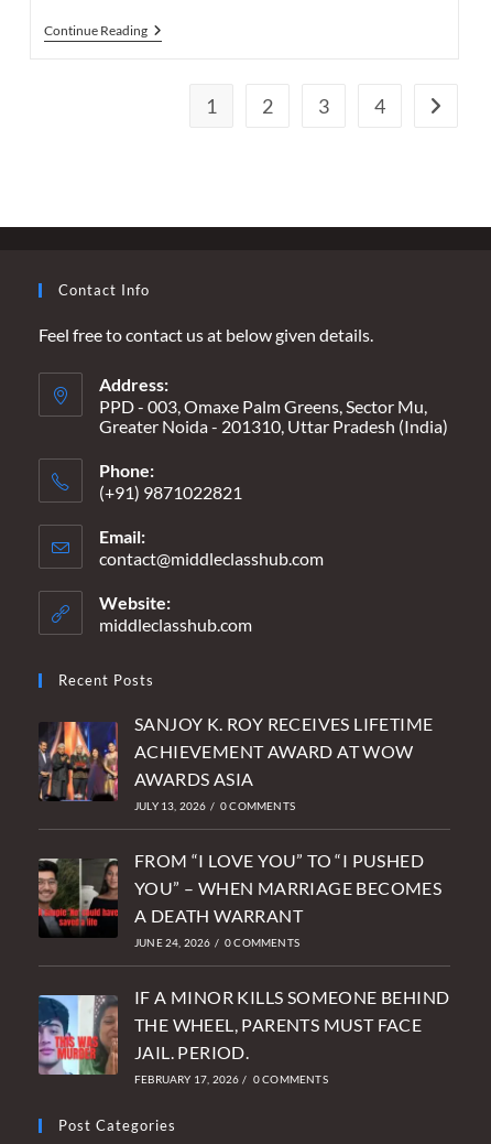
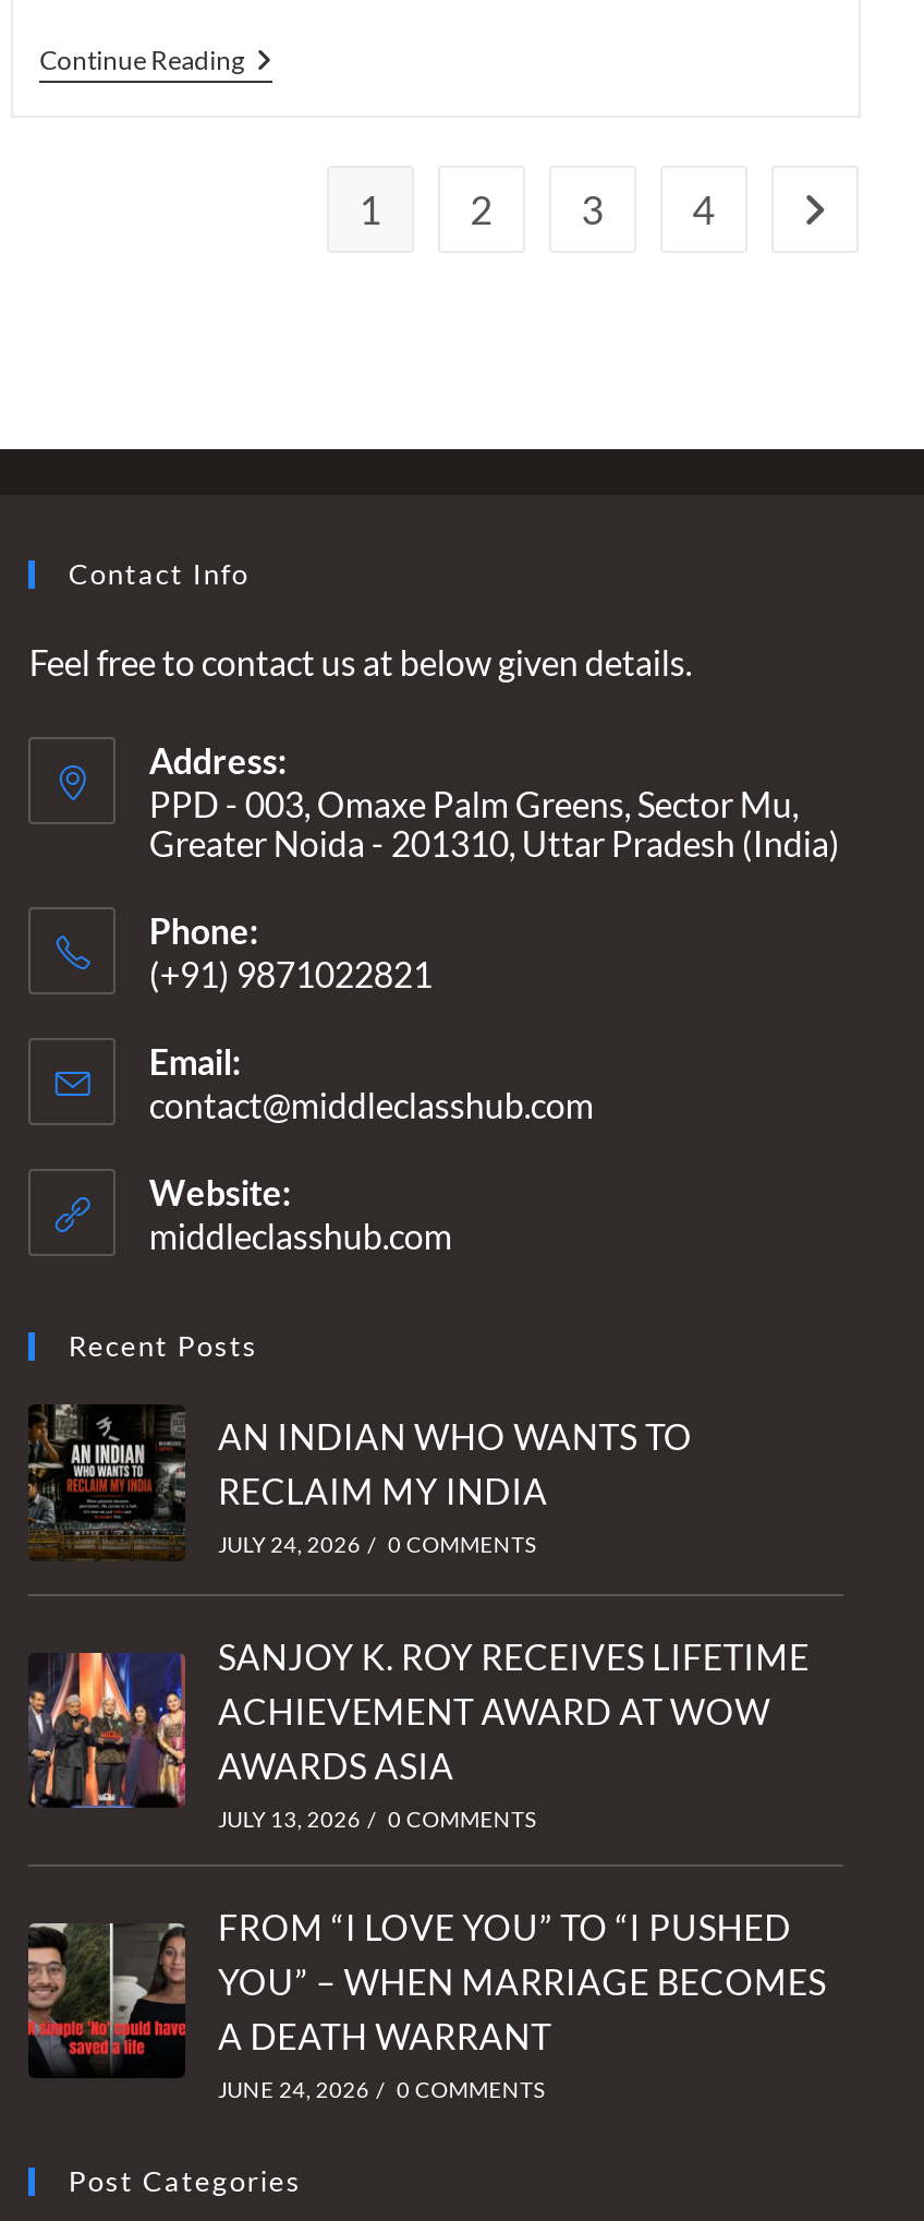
none -> [28,1404,693,1577] [image] | AN INDIAN WHO WANTS TO | RECLAIM MY INDIA | JULY 24, 2026 / 0 COMMENTS
moved [37,713,442,949] -> [26,1635,826,2102]: [image] | SANJOY K. ROY RECEIVES LIFETIME | ACHIEVEMENT AWARD AT WOW | ... | A DEATH WARRANT | JUNE 24, 2026 / 0 COMMENTS
[37,987,450,1086] [image] | IF A MINOR KILLS SOMEONE BEHIND | THE WHEEL, PARENTS MUST FACE | JAIL. PERIOD. | FEBRUARY 17, 2026 / 0 COMMENTS -> none

